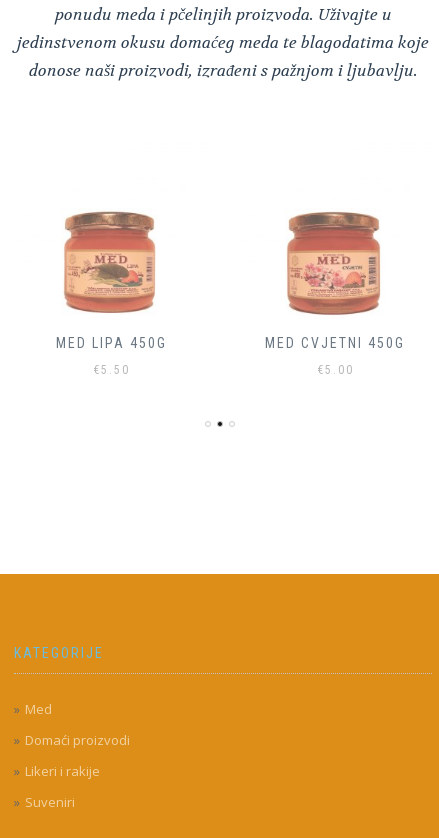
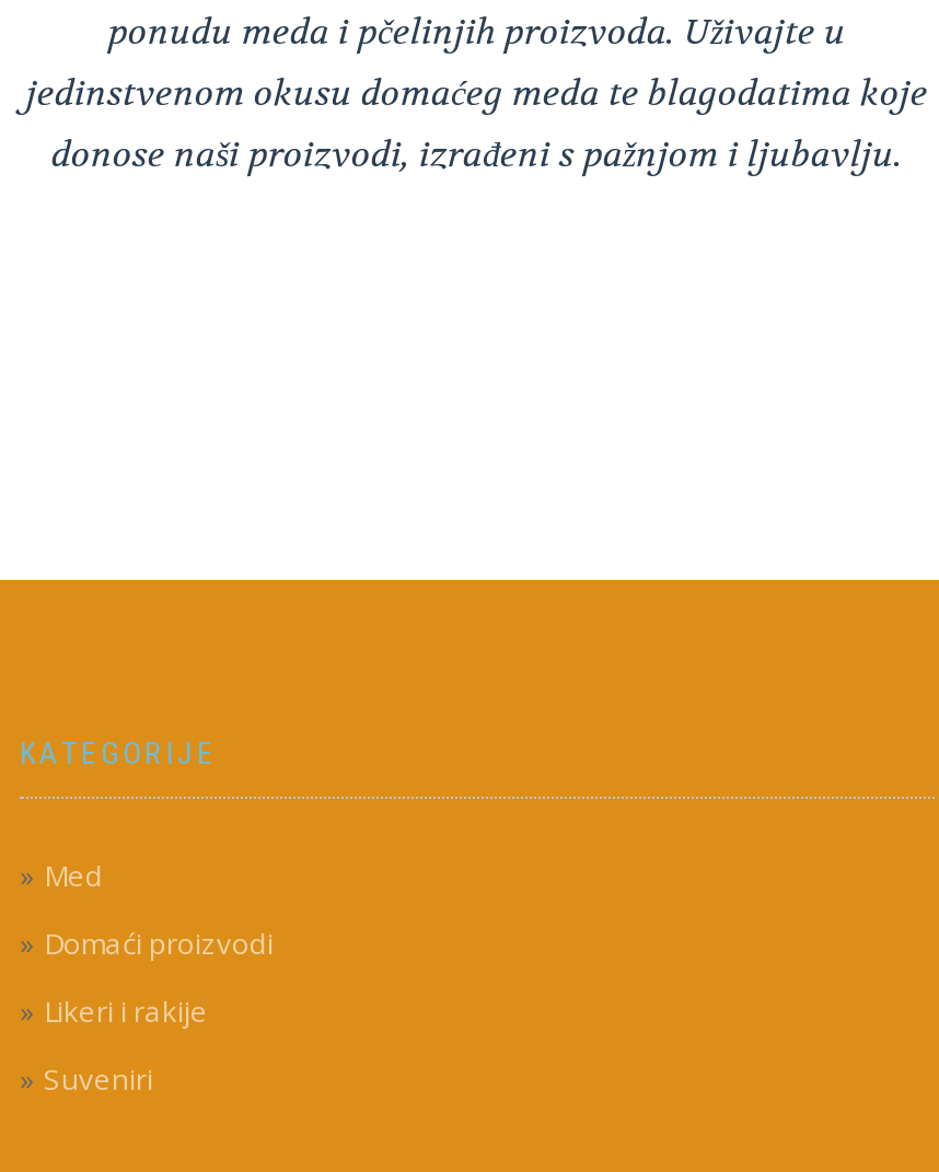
[55,211,166,377] [image] | MED LIPA 450G | €5.50 -> none
[265,211,405,377] [image] | MED CVJETNI 450G | €5.00 -> none

